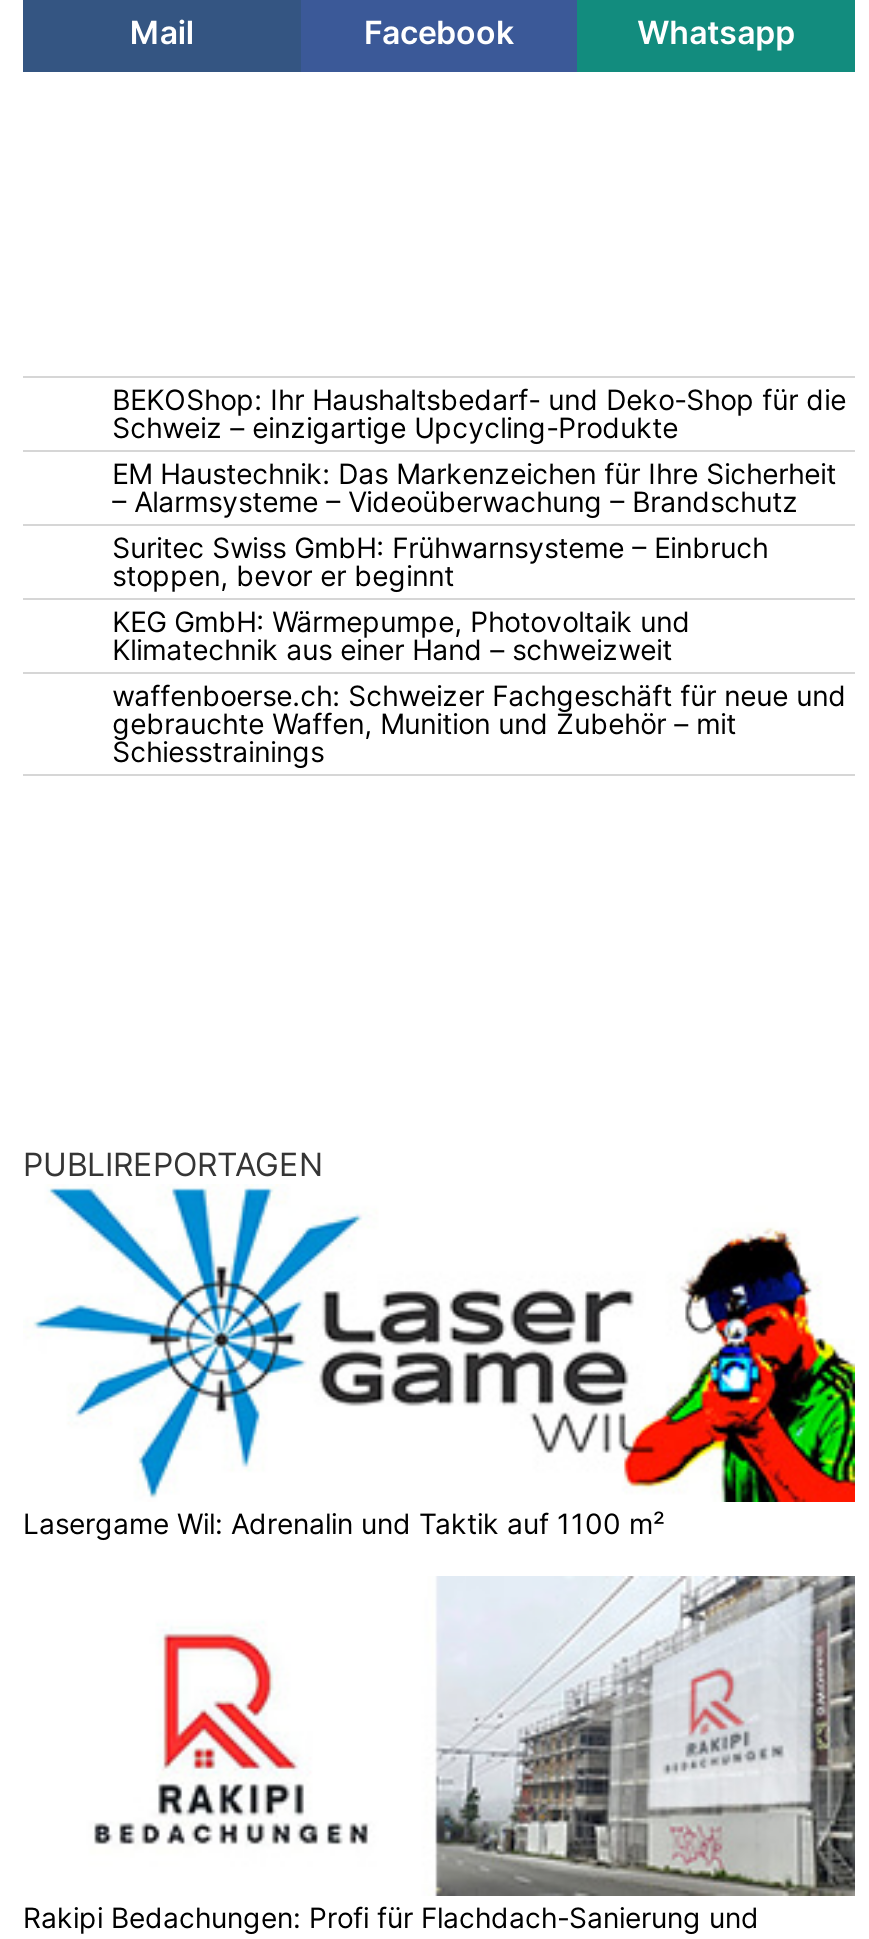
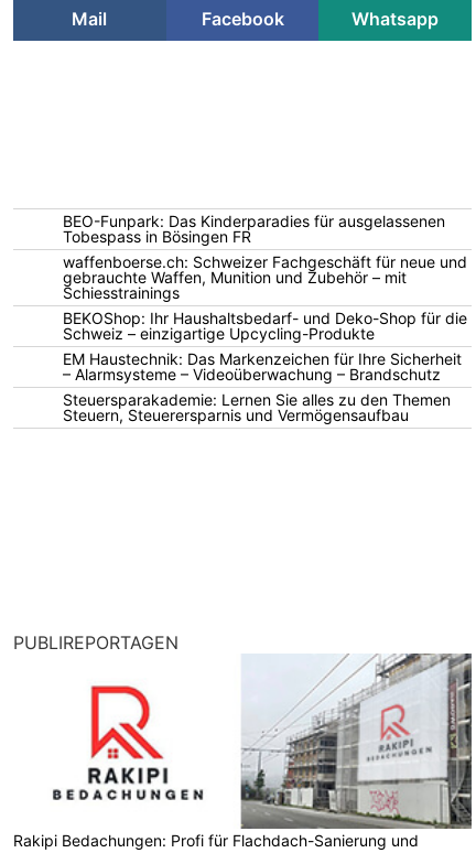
none -> [62,211,445,245] BEO-Funpark: Das Kinderparadies für ausgelassenen | Tobespass in Bösingen FR
moved [112,381,846,517] -> [62,308,467,383]: BEKOShop: Ihr Haushaltsbedarf- und Deko-Shop für die | Schweiz – einzigartige Upcycling-Produkte | EM Haustechnik: Das Markenzeichen für Ihre Sicherheit | – Alarmsysteme – Videoüberwachung – Brandschutz
[112,529,768,665] Suritec Swiss GmbH: Frühwarnsysteme – Einbruch | stoppen, bevor er beginnt | KEG GmbH: Wärmepumpe, Photovoltaik und | Klimatechnik aus einer Hand – schweizweit -> [62,390,450,424] Steuersparakademie: Lernen Sie alles zu den Themen | Steuern, Steuerersparnis und Vermögensaufbau
moved [112,677,846,767] -> [62,252,467,302]: waffenboerse.ch: Schweizer Fachgeschäft für neue und | gebrauchte Waffen, Munition und Zubehör – mit | Schiesstrainings
[23,1188,857,1540] [image] | Lasergame Wil: Adrenalin und Taktik auf 1100 m² -> none

